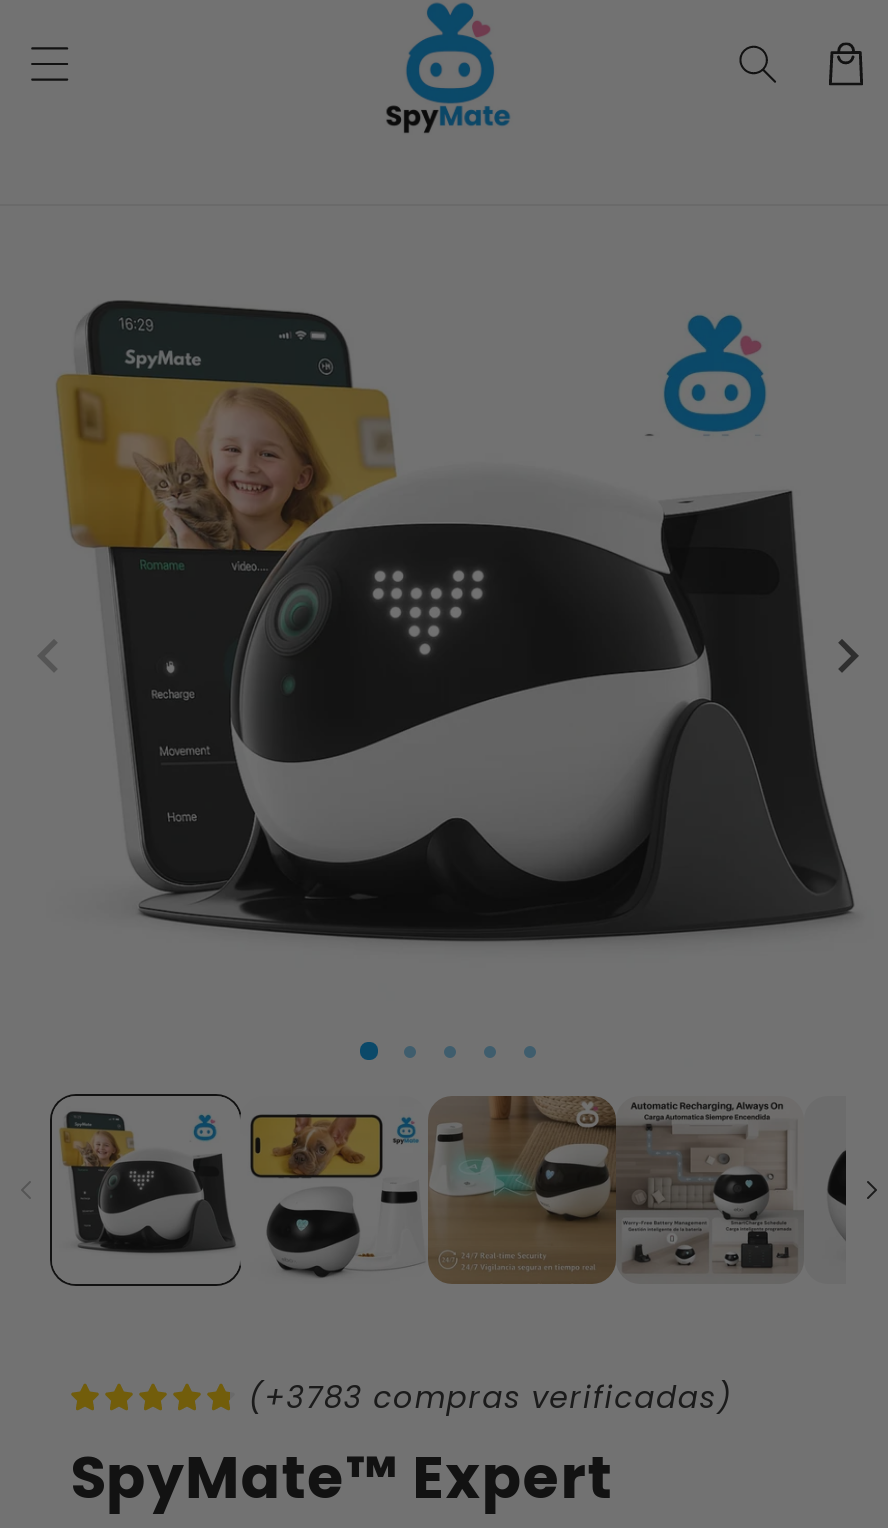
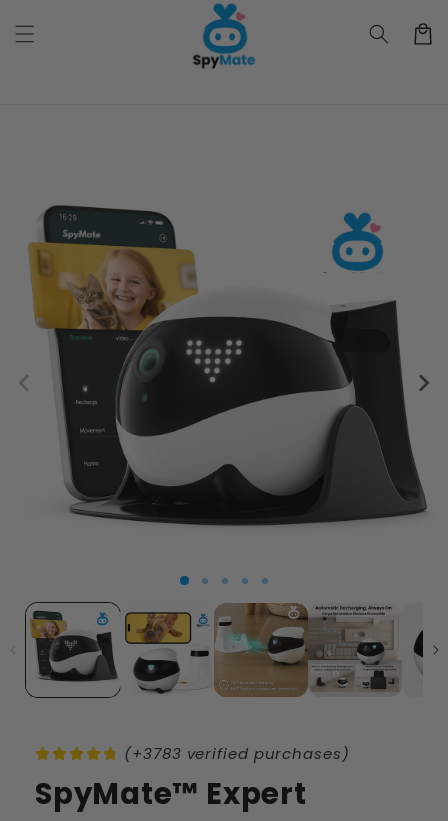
[249,1375,733,1417] (+3783 compras verificadas) -> [124,743,350,764] (+3783 verified purchases)

